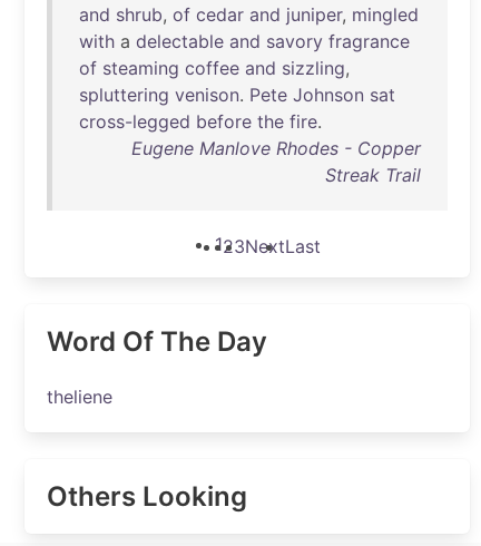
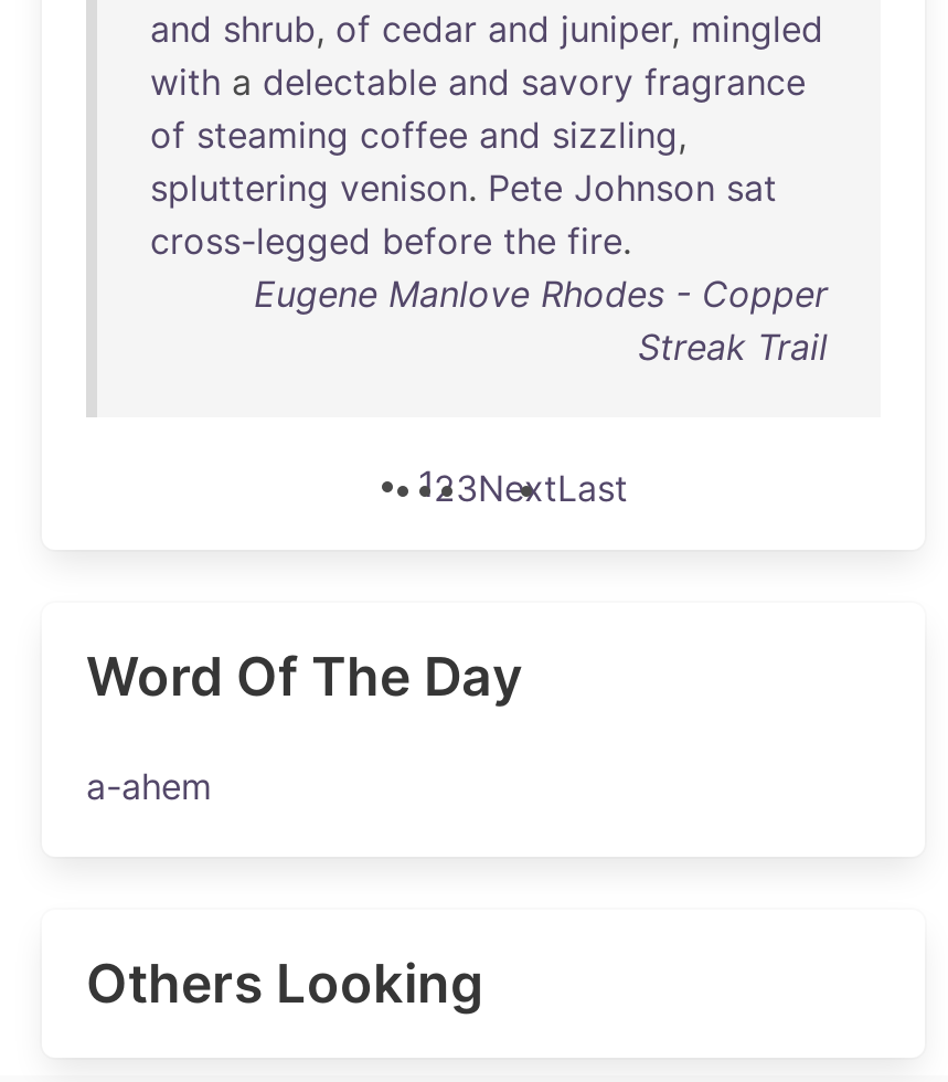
[47,386,112,408] theliene -> [86,764,212,808] a-ahem

